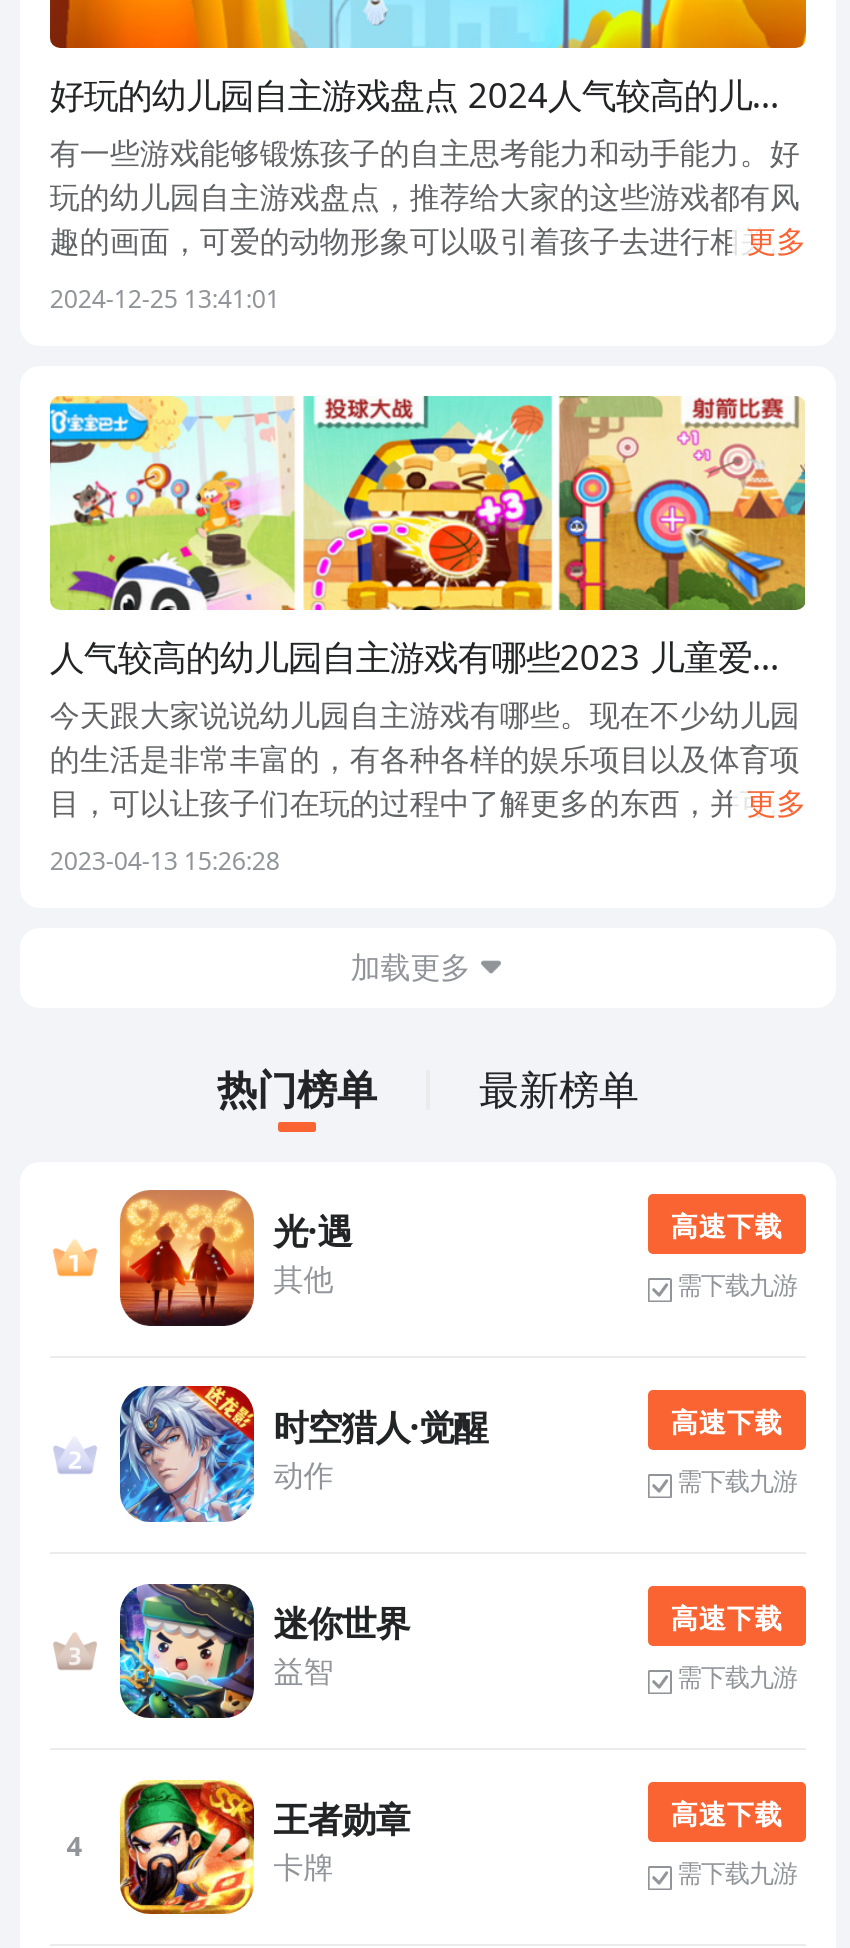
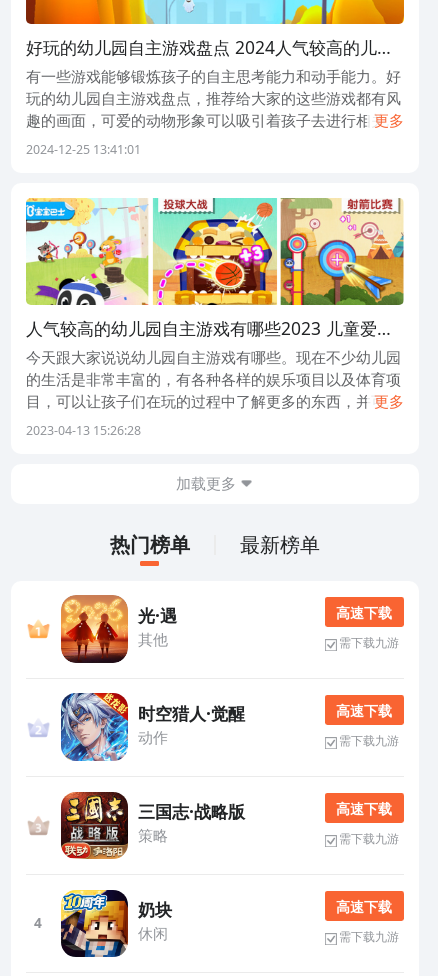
[118,1582,410,1720] [image] | 迷你世界 | 益智 -> [60,791,245,860] [image] | 三国志·战略版 | 策略
[118,1778,410,1916] [image] | 王者勋章 | 卡牌 -> [60,889,172,958] [image] | 奶块 | 休闲

